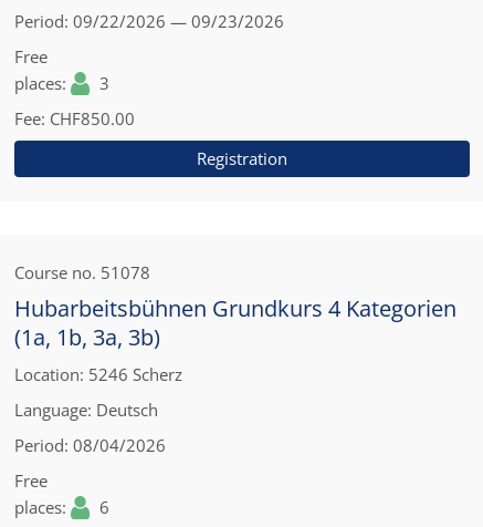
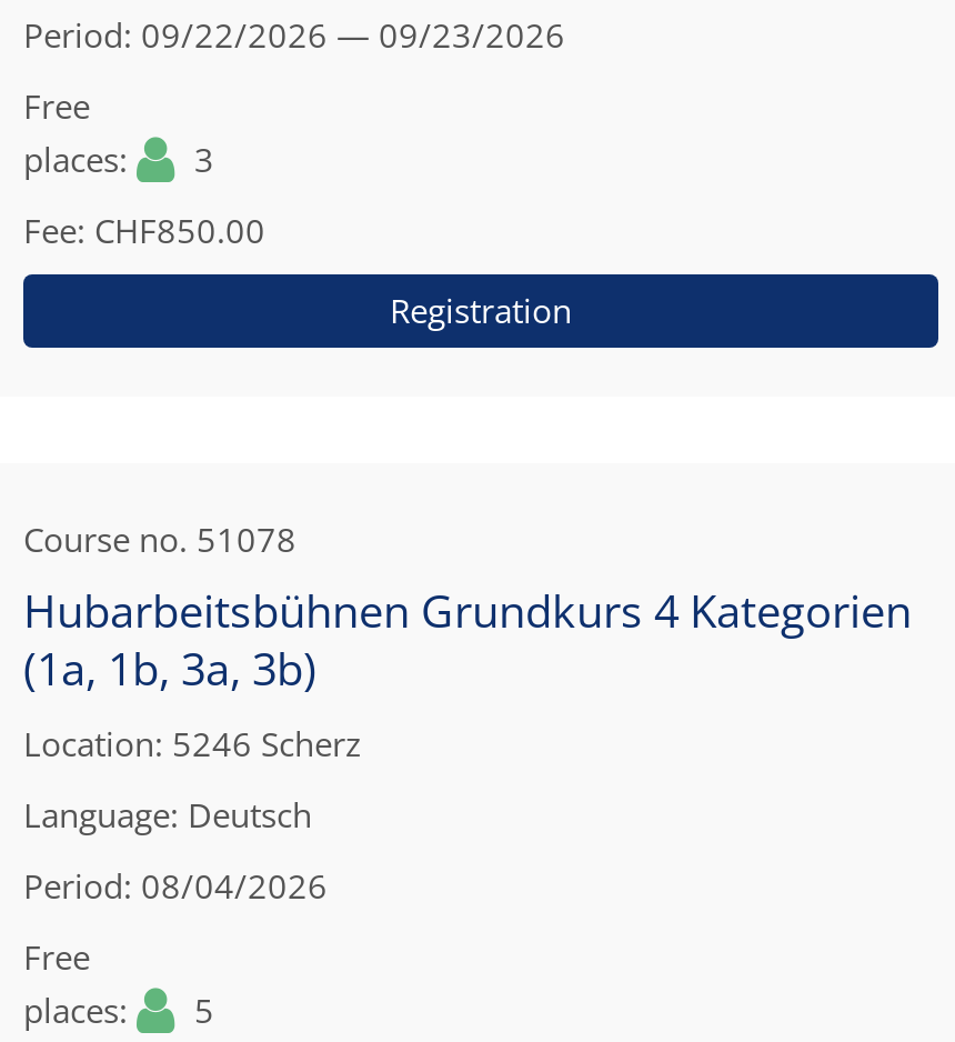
[14,496,109,518] places 6 -> [23,988,214,1032] places 5

